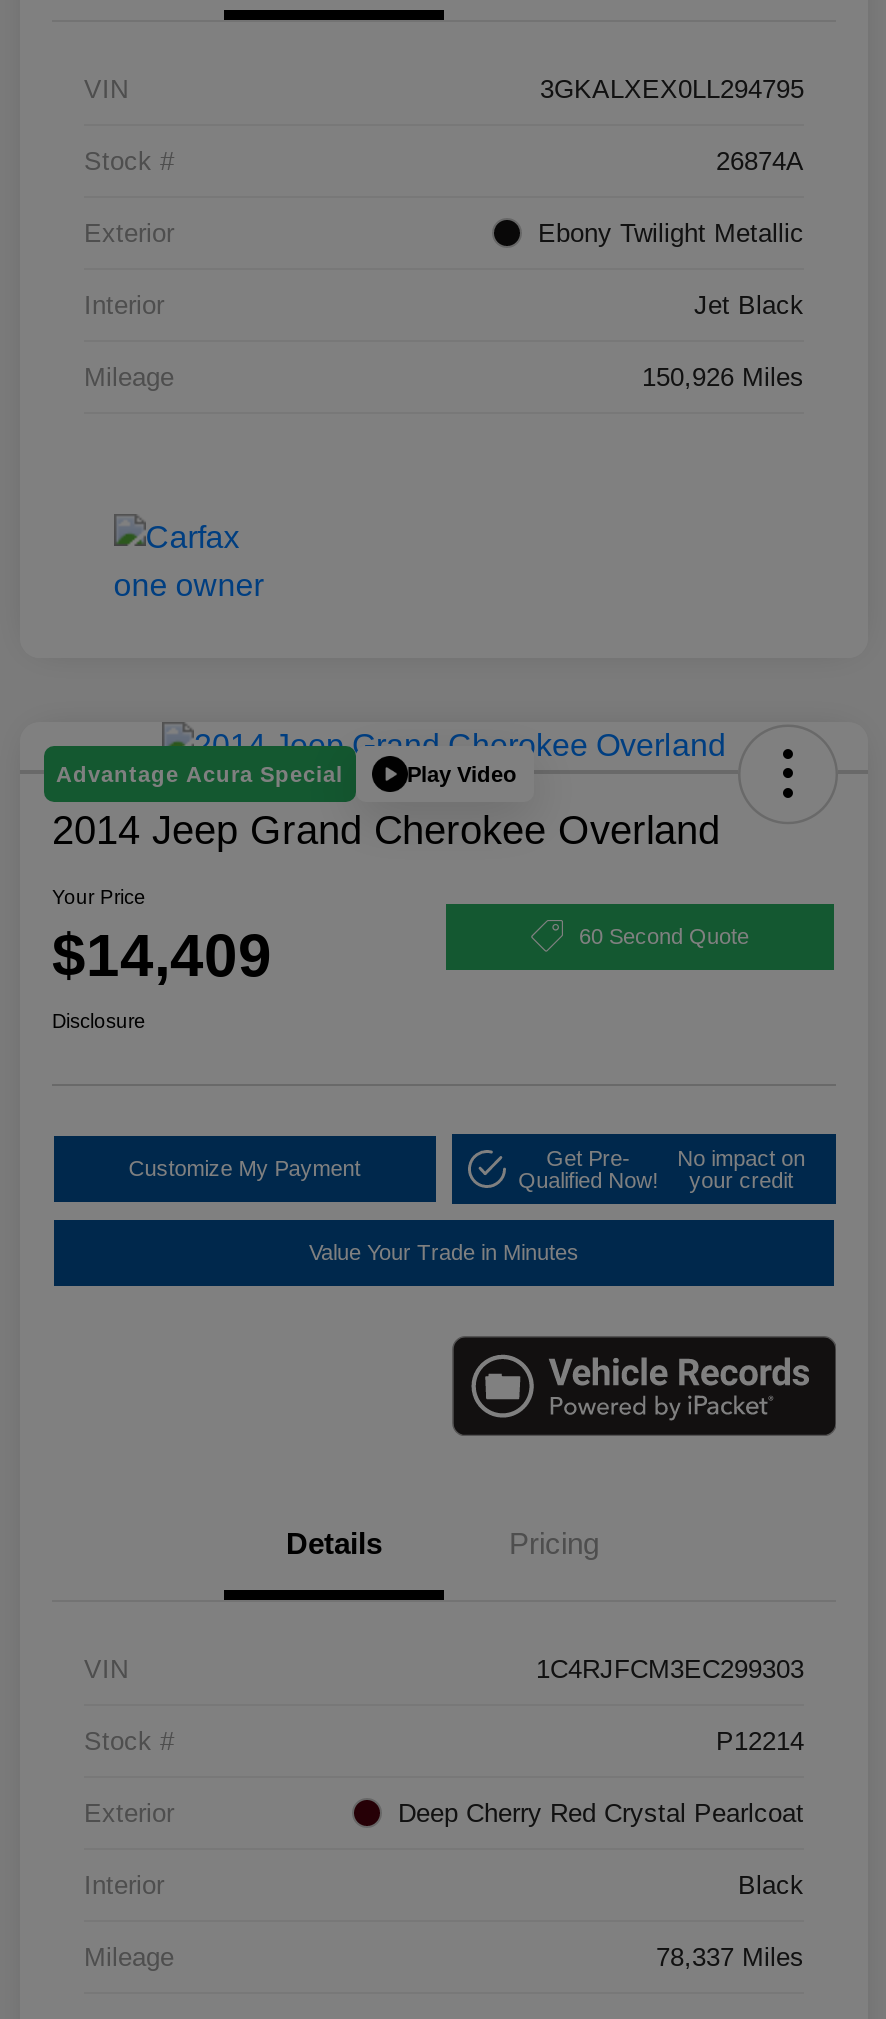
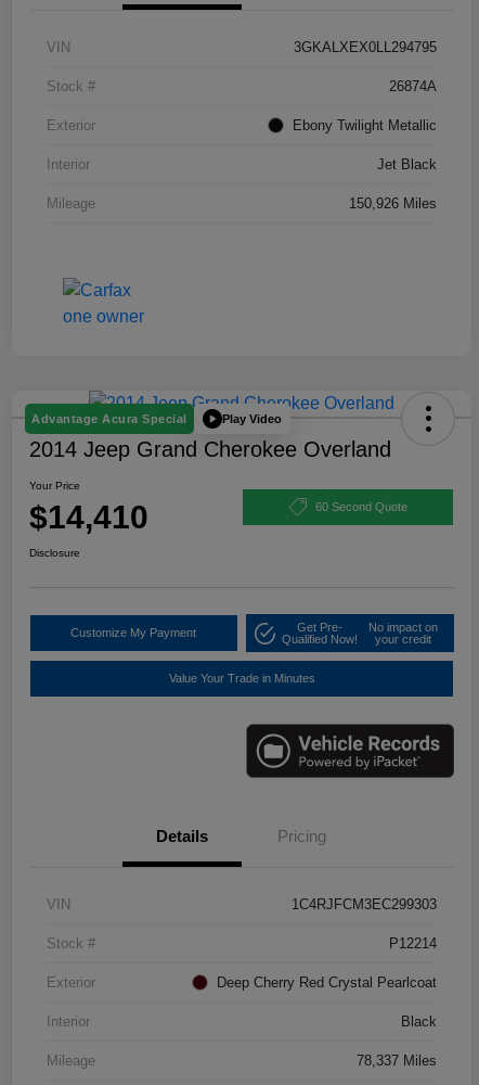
[52,923,272,989] $14,409 -> [29,499,148,535] $14,410

